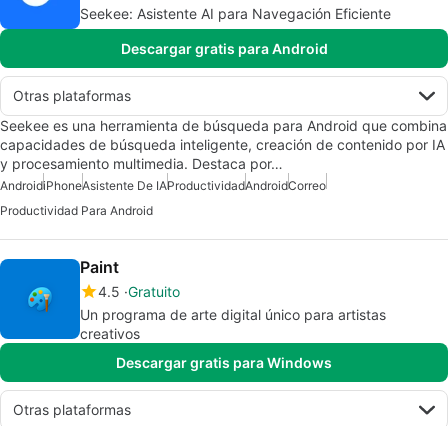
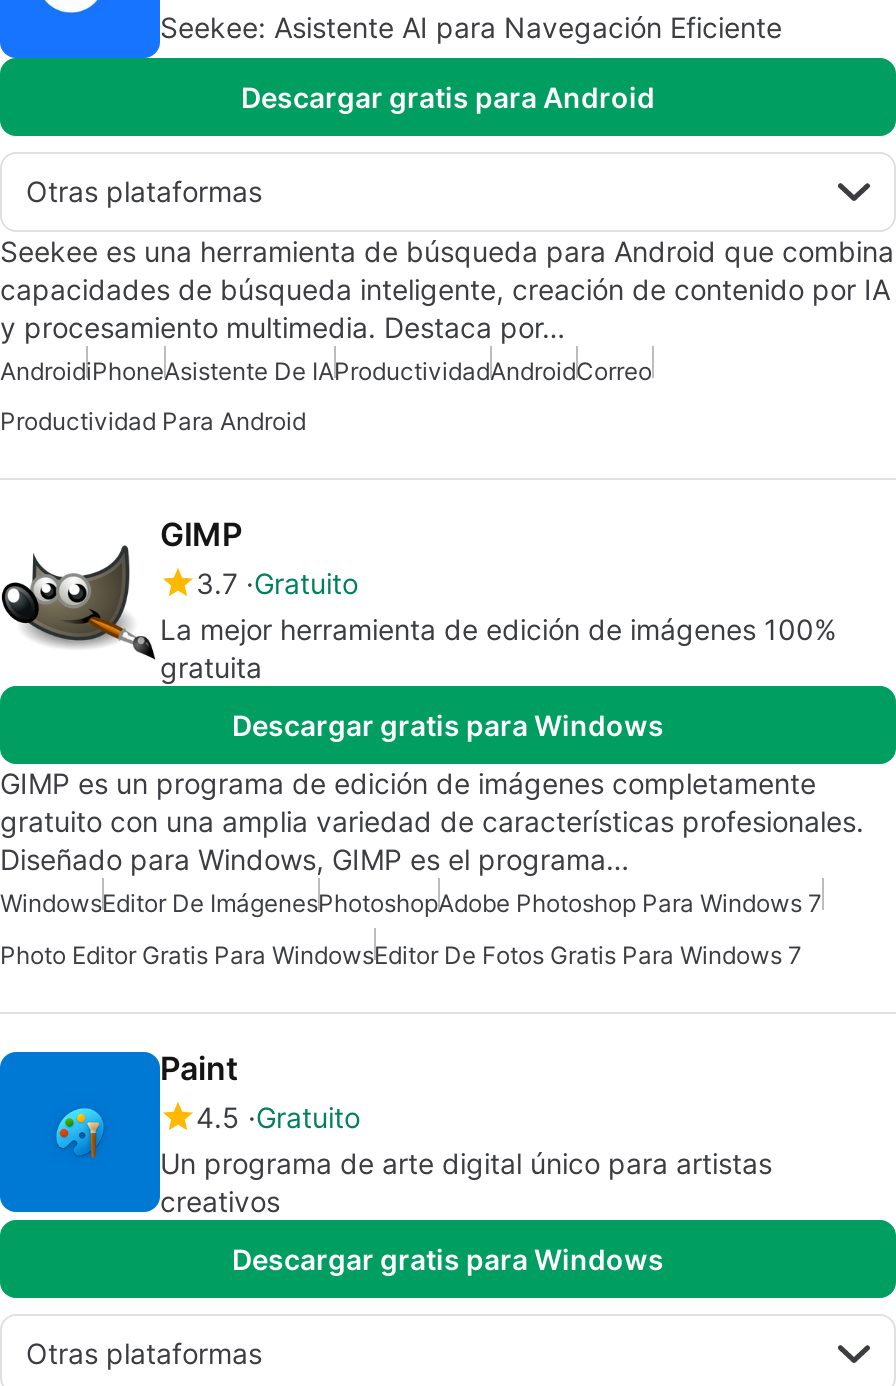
none -> [0,513,864,970] [image] | GIMP | 3.7 Gratuito | La mejor herramienta de edición de imágenes 100% | gratuita | Descargar gratis para Windows | GIMP es un programa de edición de imágenes completamente | gratuito con una amplia variedad de características profesionales. | Diseñado para Windows, GIMP es el programa… | WindowsEditor De ImágenesPhotoshopAdobe Photoshop Para Windows 7 | Photo Editor Gratis Para WindowsEditor De Fotos Gratis Para Windows 7

